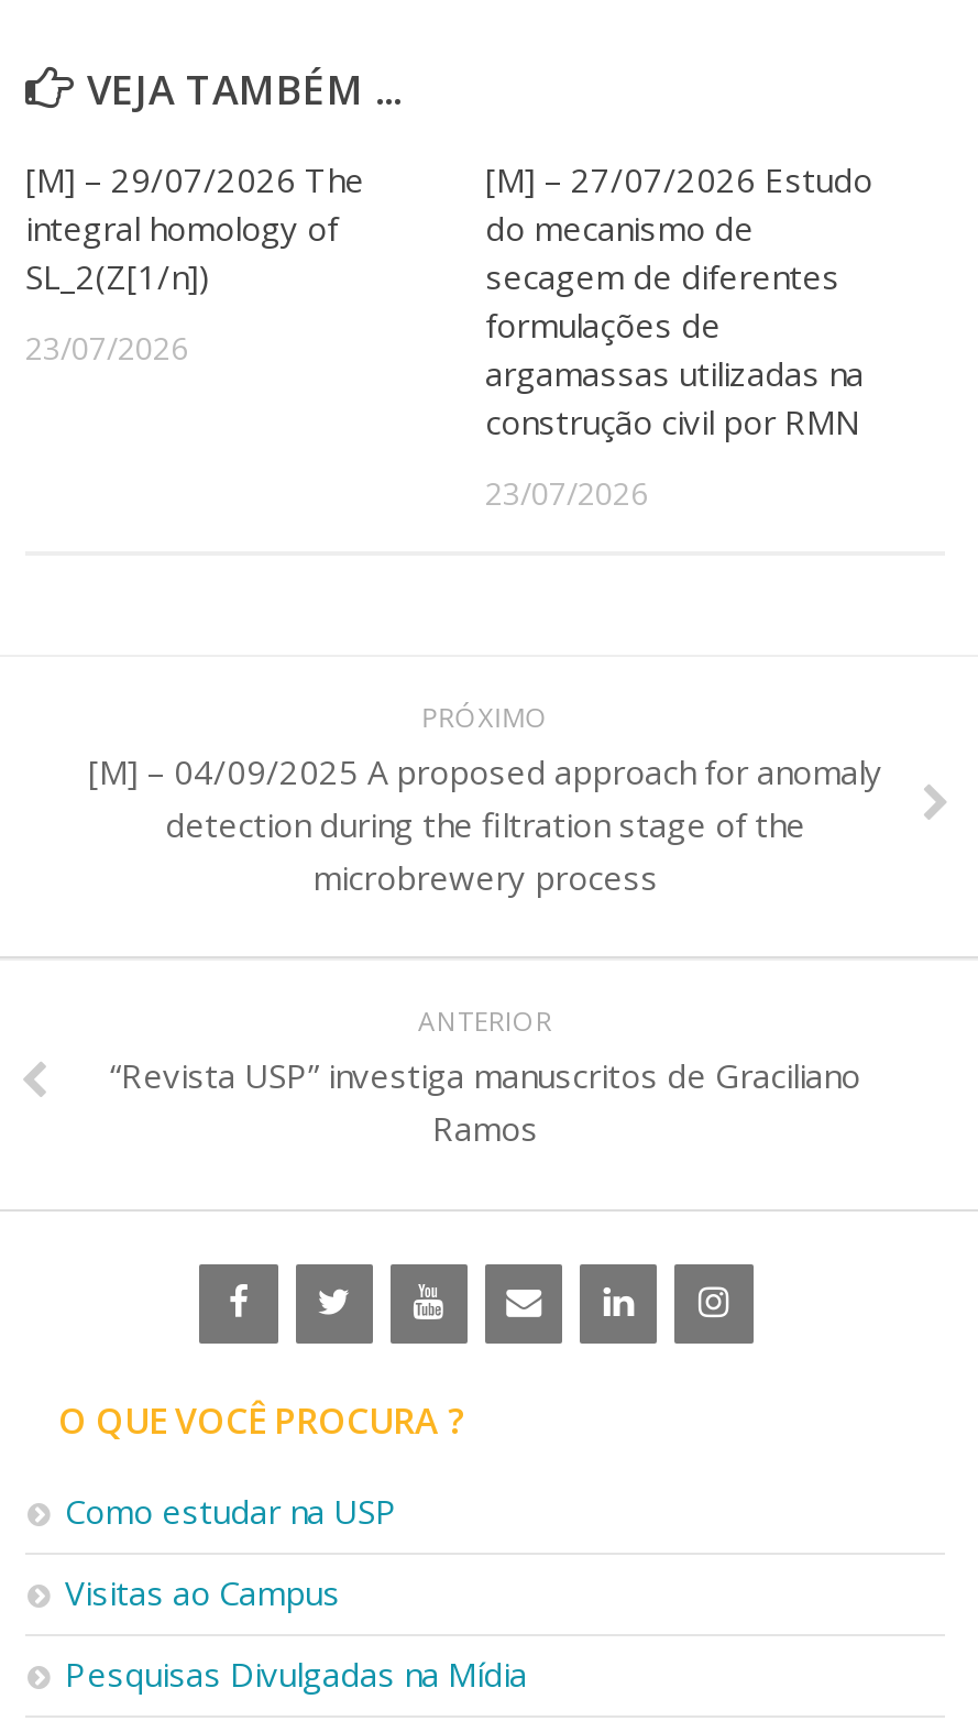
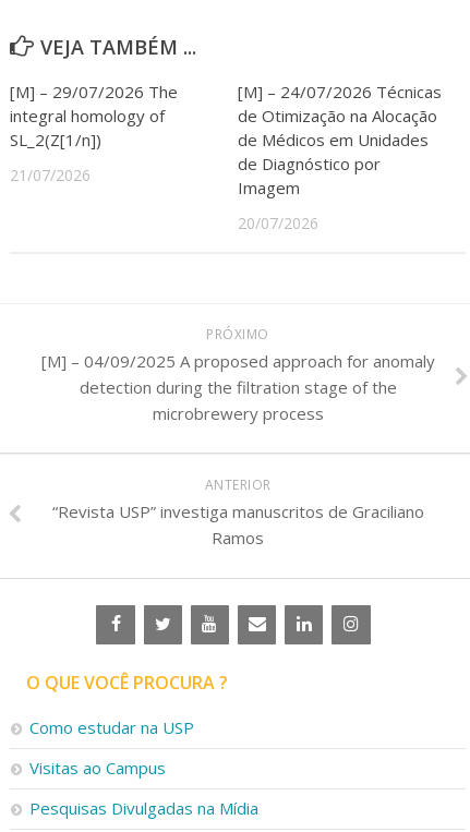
[485,157,872,443] [M] – 27/07/2026 Estudo | do mecanismo de | secagem de diferentes | formulações de | argamassas utilizadas na | construção civil por RMN -> [238,80,442,198] [M] – 24/07/2026 Técnicas | de Otimização na Alocação | de Médicos em Unidades | de Diagnóstico por | Imagem
[25,326,188,368] 23/07/2026 -> [10,164,91,185] 21/07/2026
[485,471,648,513] 23/07/2026 -> [238,212,318,233] 20/07/2026

